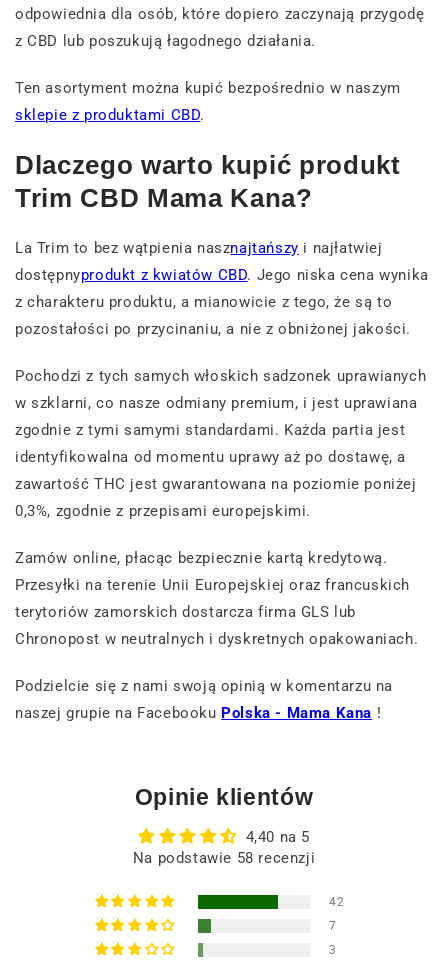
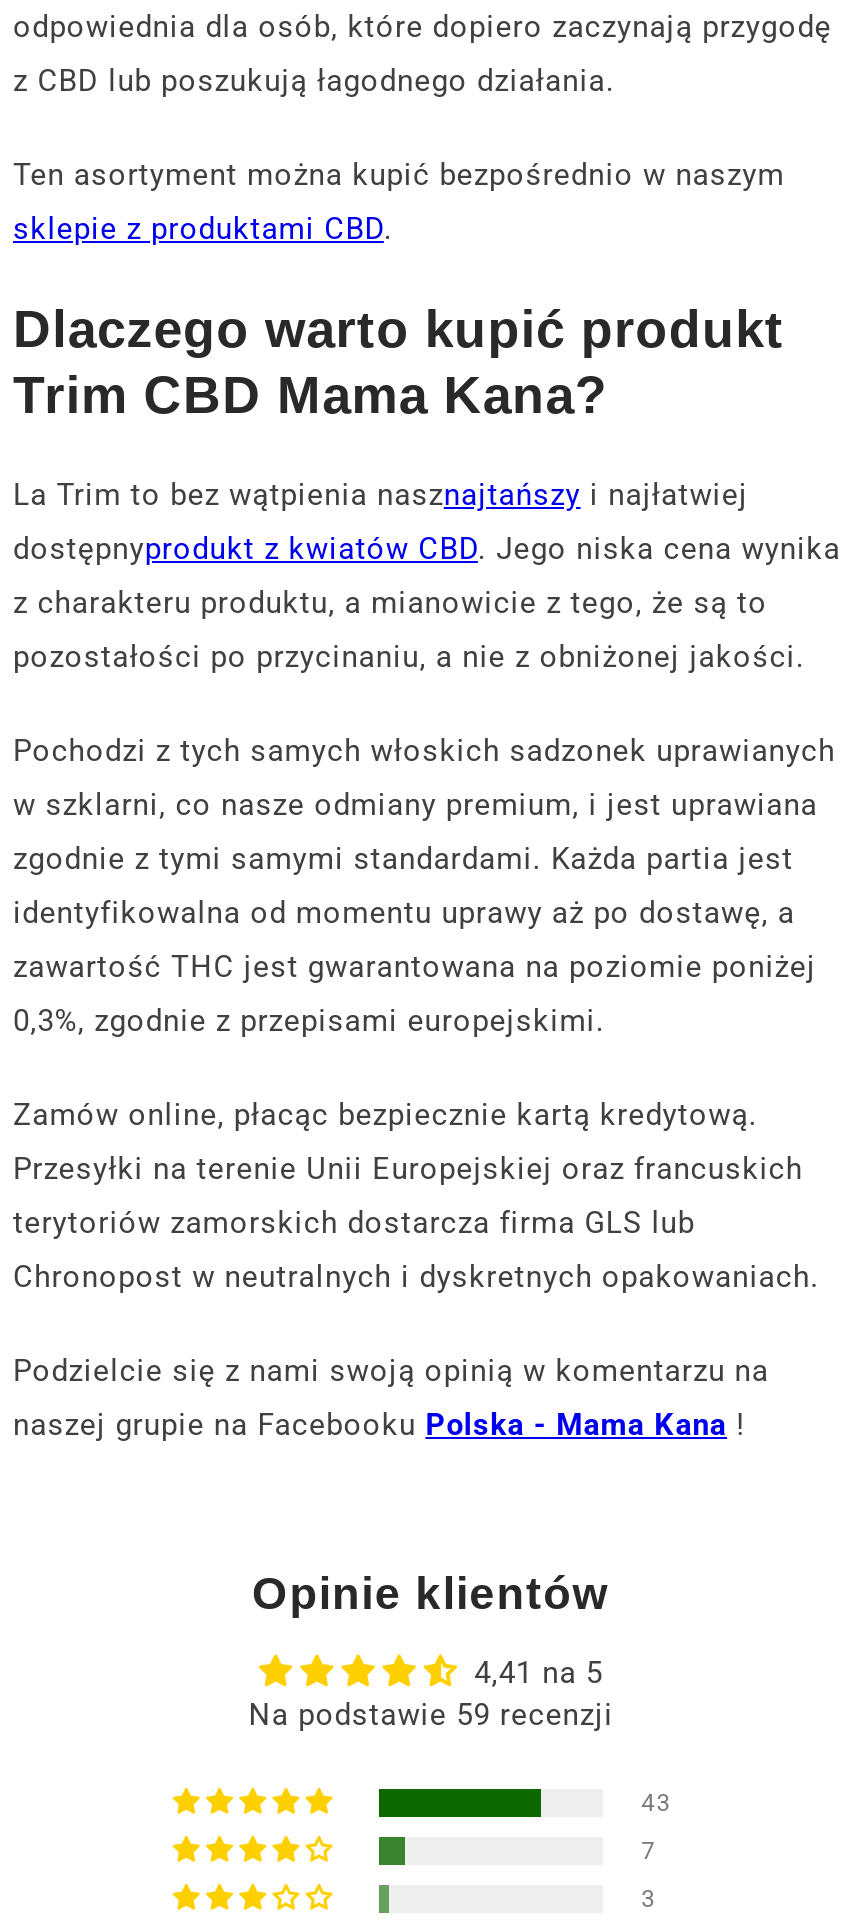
[246,828,310,846] 4,40 na 5 -> [474,1656,603,1692] 4,41 na 5
[133,849,315,867] Na podstawie 58 recenzji -> [249,1698,613,1734] Na podstawie 59 recenzji
[329,895,344,909] 42 -> [641,1789,672,1817] 43

